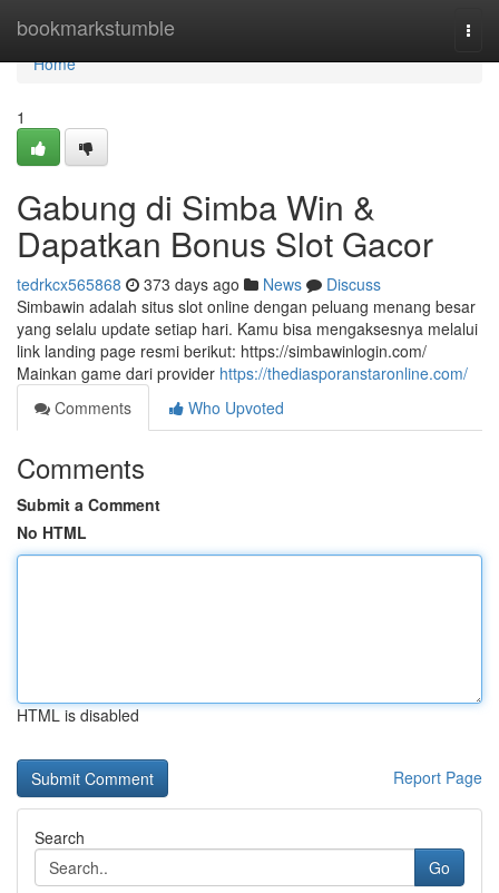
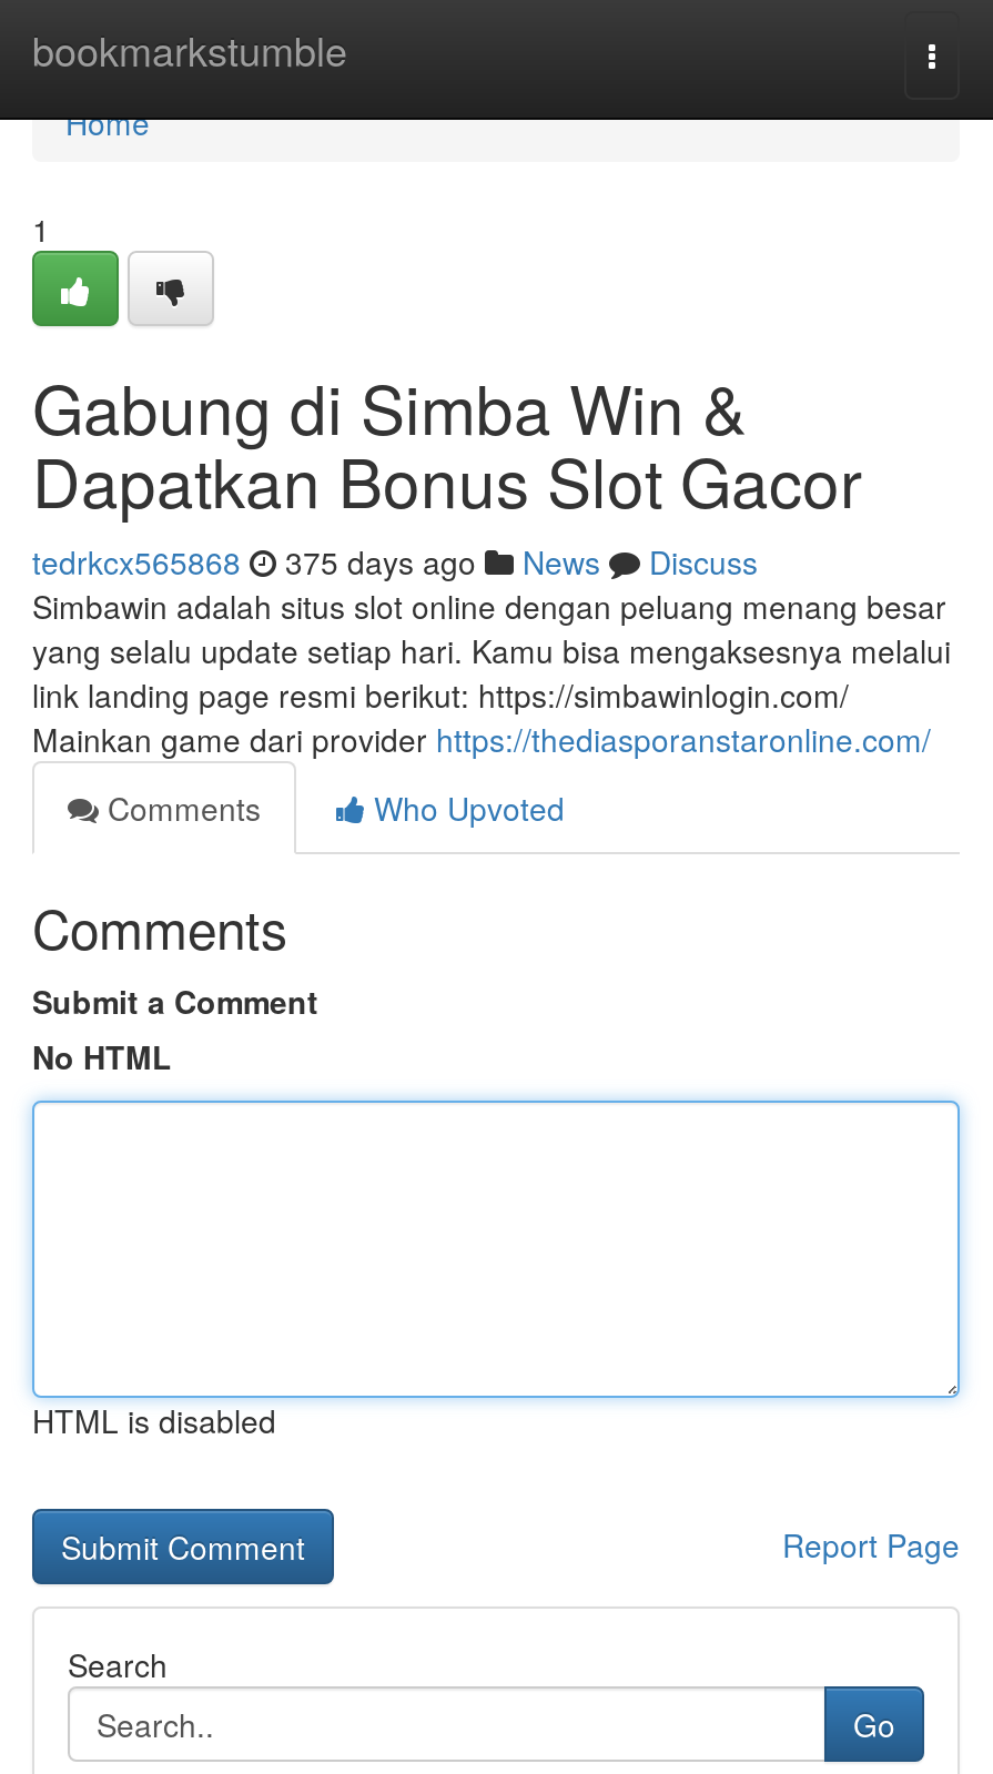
[17,273,381,295] tedrkcx565868 373 days ago News Discuss -> [32,539,758,584] tedrkcx565868 375 days ago News Discuss

